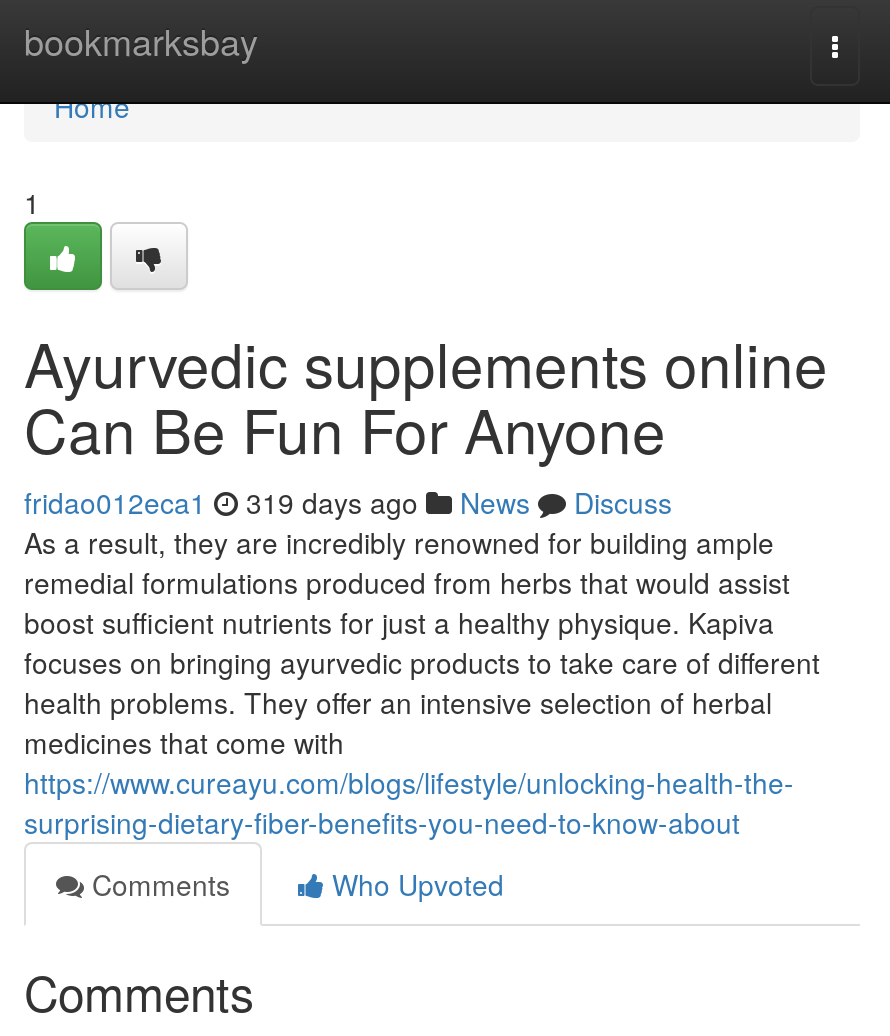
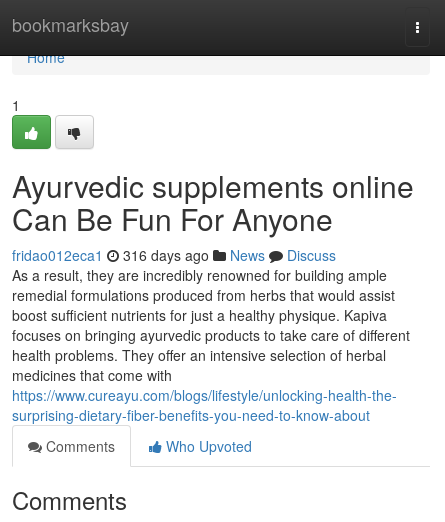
[24,482,672,522] fridao012eca1 319 days ago News Discuss -> [12,245,336,265] fridao012eca1 316 days ago News Discuss

